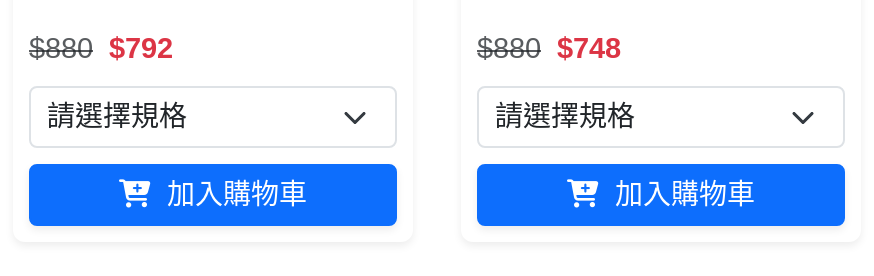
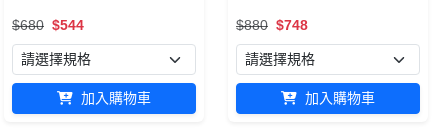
[29,33,173,65] $880 $792 -> [12,17,84,33] $680 $544

